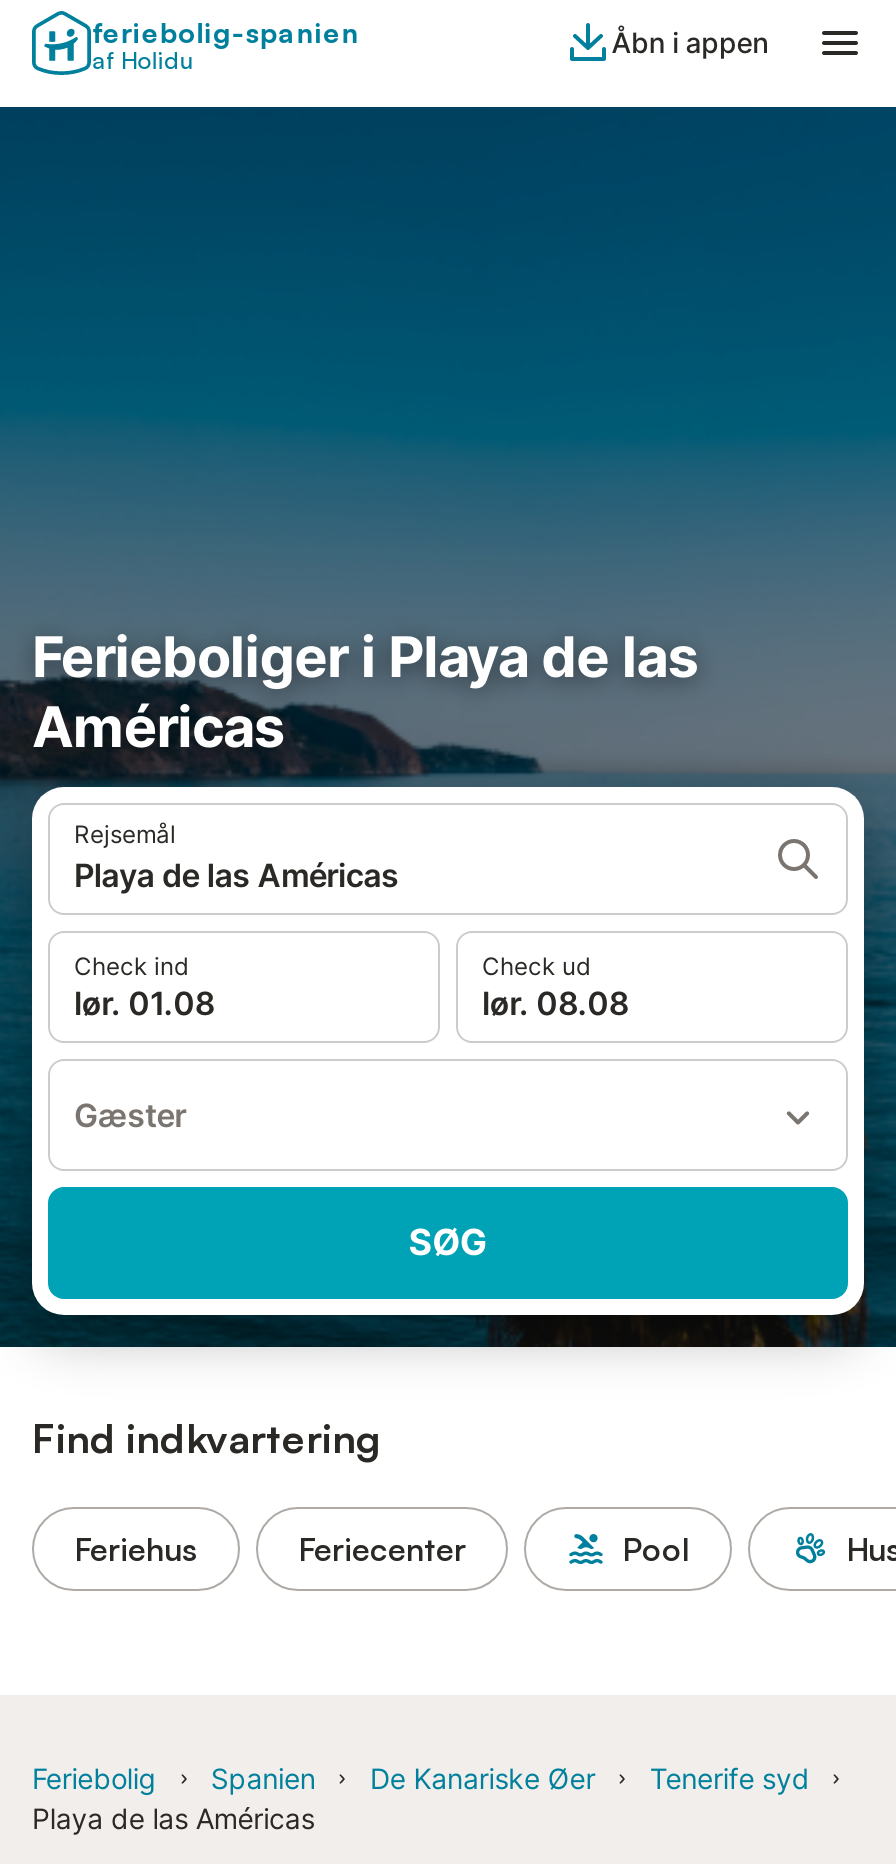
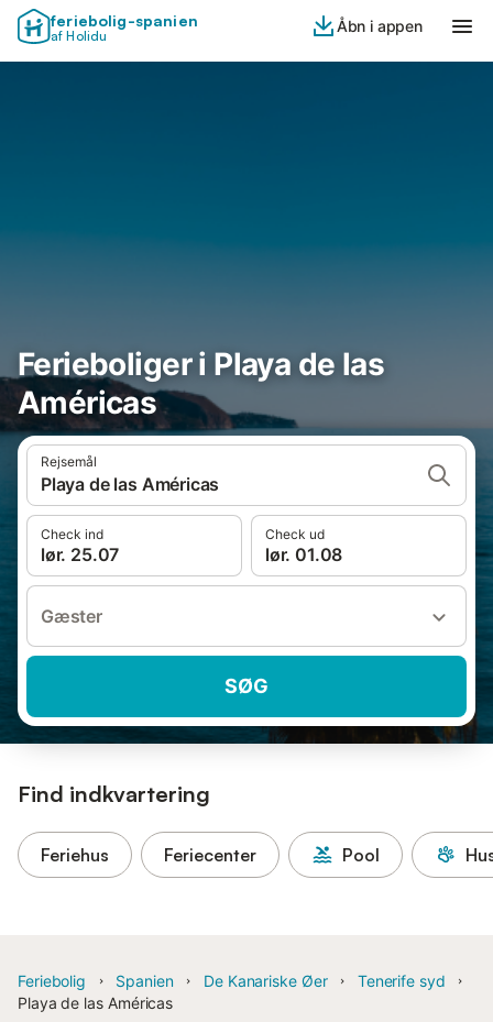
[74,983,214,1023] lør. 01.08 -> [41,543,119,565] lør. 25.07
[482,983,628,1023] lør. 08.08 -> [265,543,342,565] lør. 01.08

